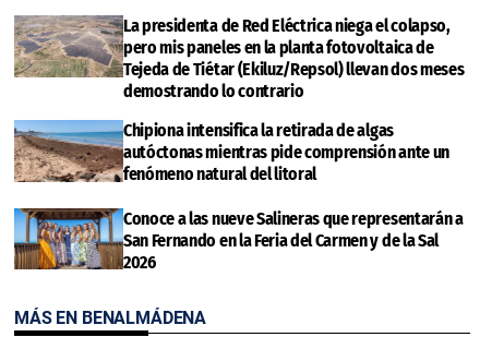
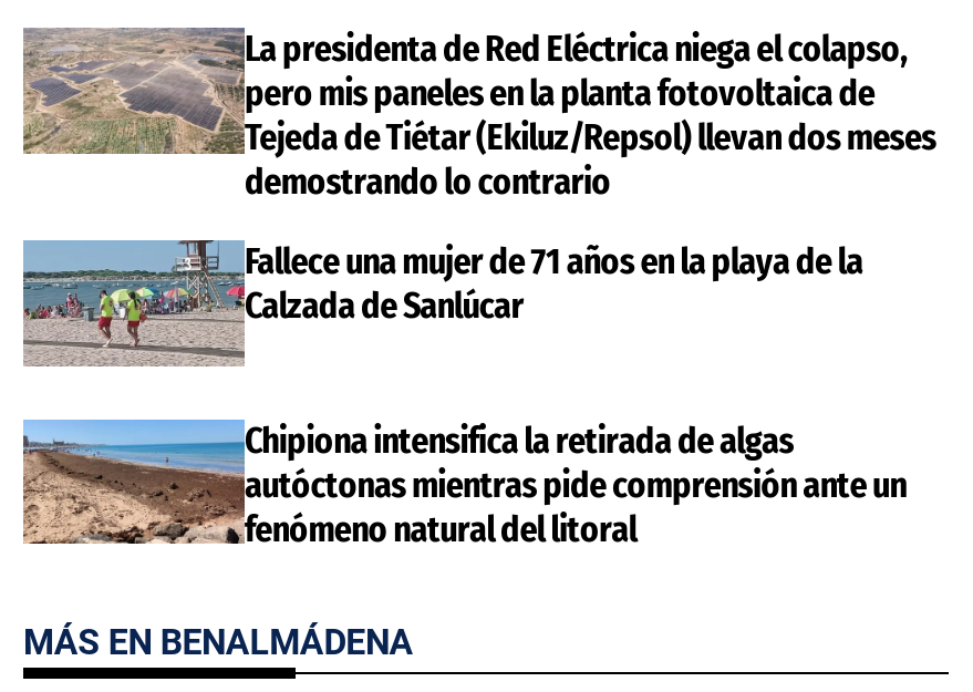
none -> [245,241,863,327] Fallece una mujer de 71 años en la playa de la | Calzada de Sanlúcar
moved [12,120,449,185] -> [19,419,906,549]: [image] | Chipiona intensifica la retirada de algas | autóctonas mientras pide comprensión ante un | fenómeno natural del litoral
[14,207,463,272] [image] | Conoce a las nueve Salineras que representarán a | San Fernando en la Feria del Carmen y de la Sal | 2026 -> none

